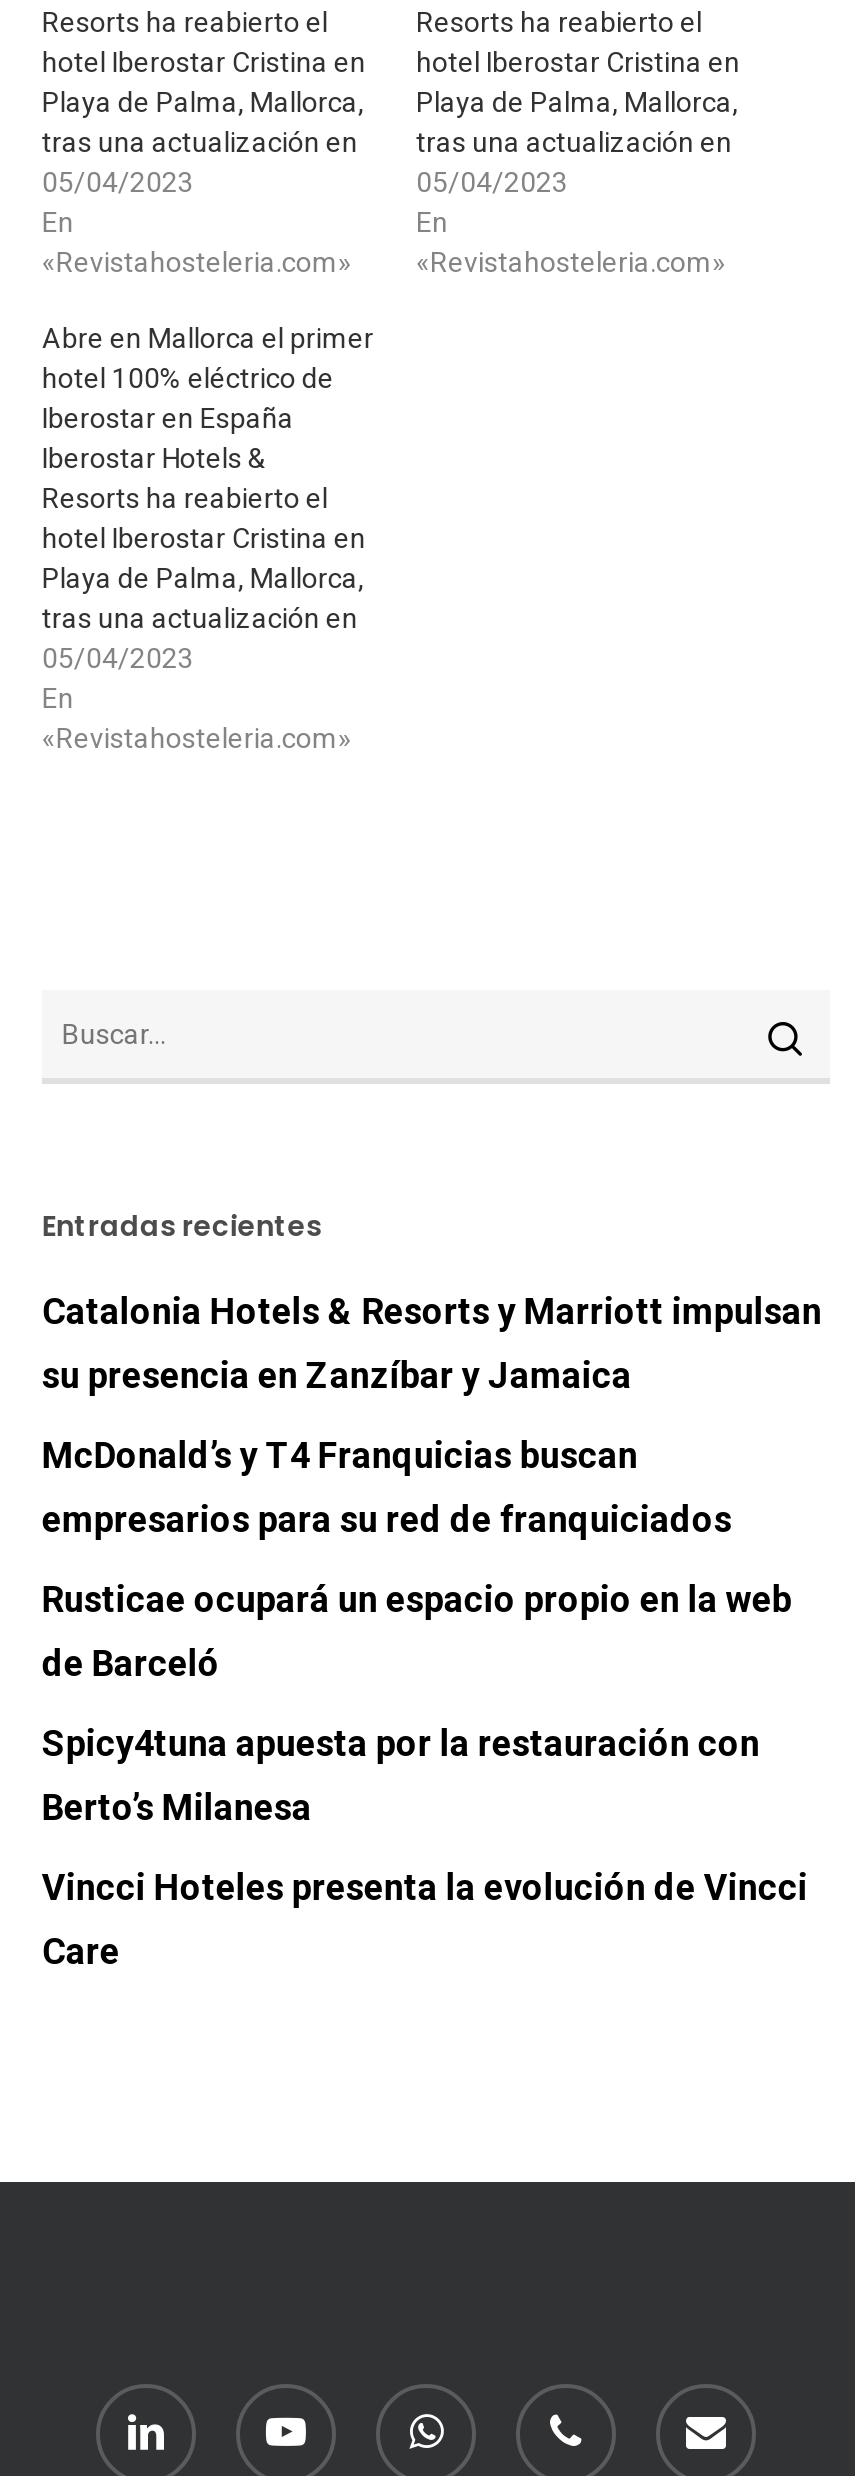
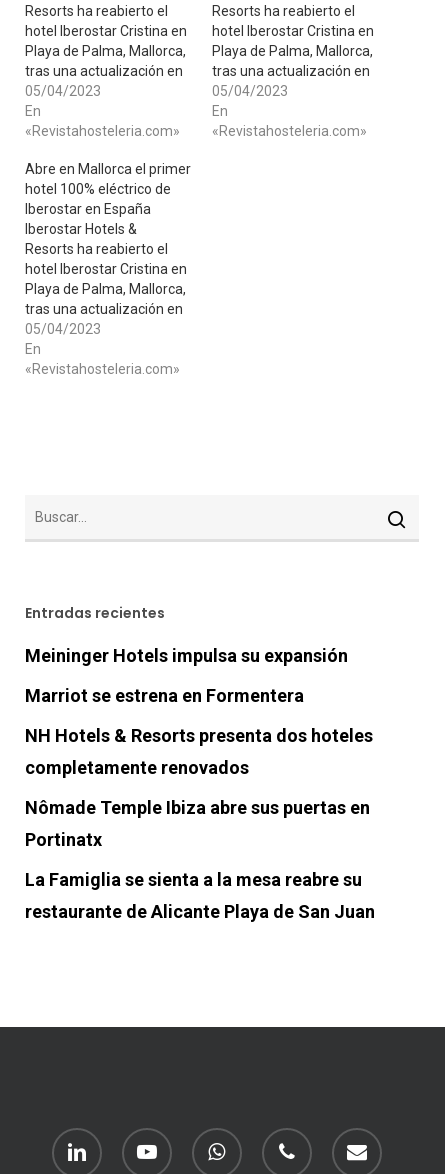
[42,1290,822,1972] Catalonia Hotels & Resorts y Marriott impulsan | su presencia en Zanzíbar y Jamaica | McDonald’s y T4 Franquicias buscan | empresarios para su red de franquiciados | Rusticae ocupará un espacio propio en la web | de Barceló | Spicy4tuna apuesta por la restauración con | Berto’s Milanesa | Vincci Hoteles presenta la evolución de Vincci | Care -> [25,645,375,922] Meininger Hotels impulsa su expansión | Marriot se estrena en Formentera | NH Hotels & Resorts presenta dos hoteles | completamente renovados | Nômade Temple Ibiza abre sus puertas en | Portinatx | La Famiglia se sienta a la mesa reabre su | restaurante de Alicante Playa de San Juan

